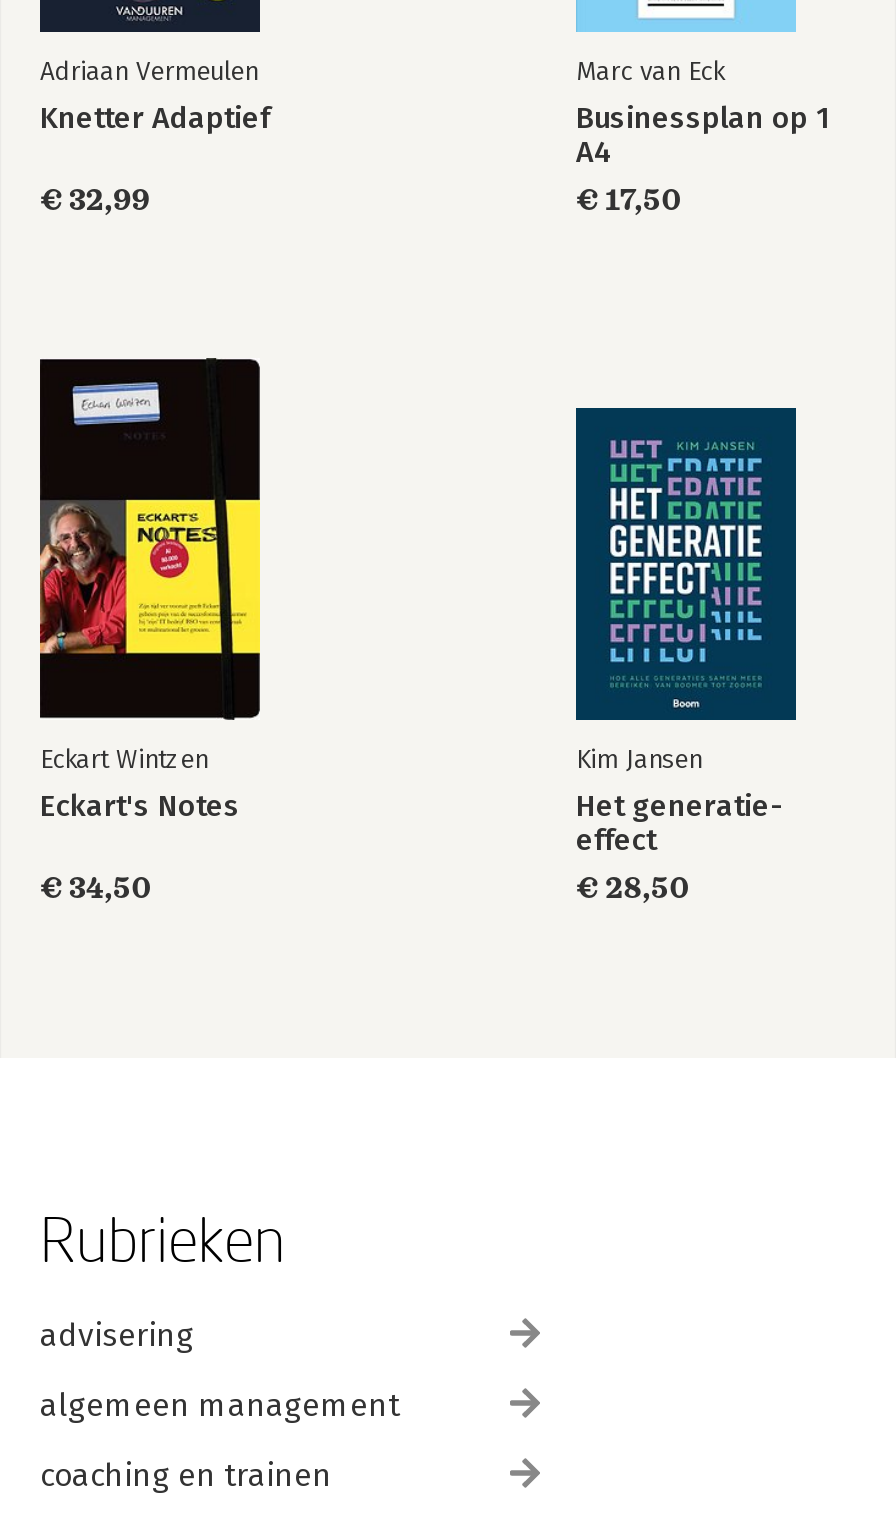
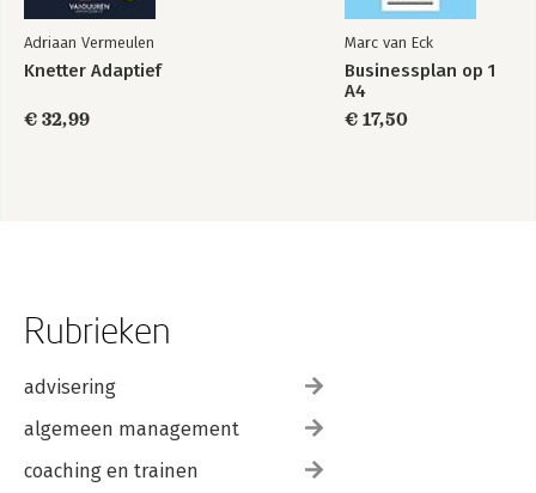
[38,356,262,905] [image] | Eckart Wintzen | Eckart's Notes | € 34,50 -> none
[574,406,798,905] [image] | Kim Jansen | Het generatie- | effect | € 28,50 -> none

